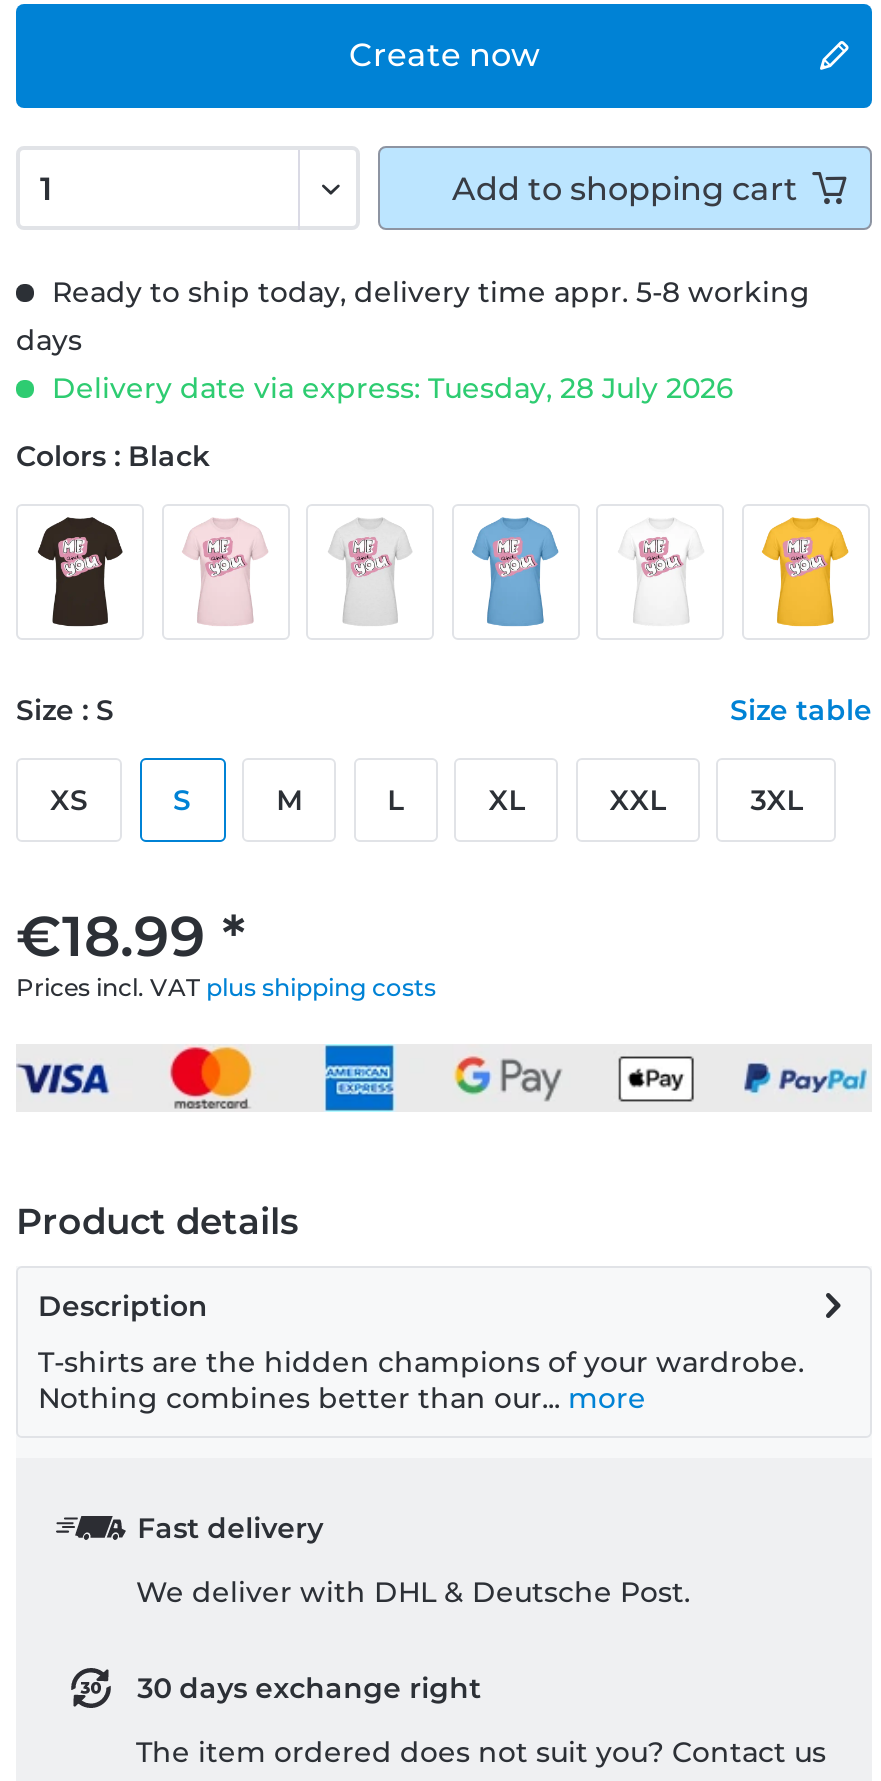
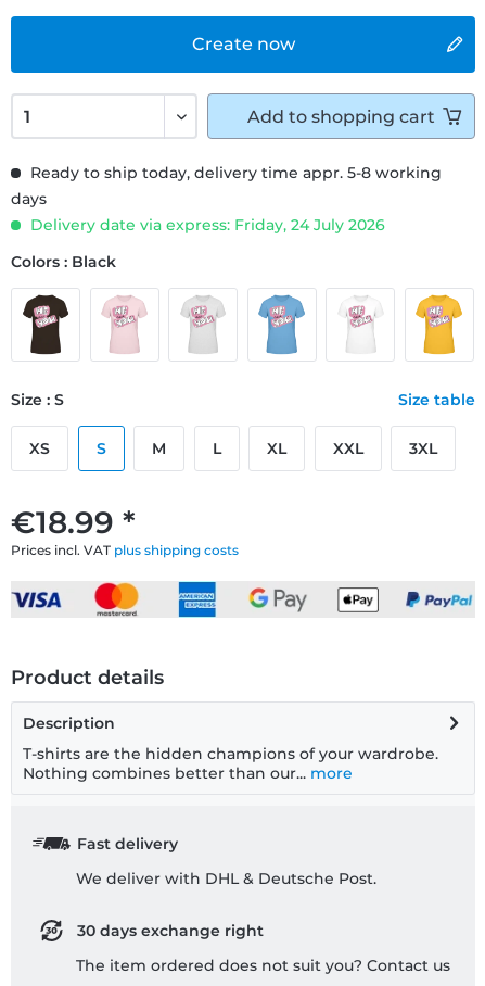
[44,369,734,405] Delivery date via express: Tuesday, 28 July 2026 -> [26,215,385,234] Delivery date via express: Friday, 24 July 2026

